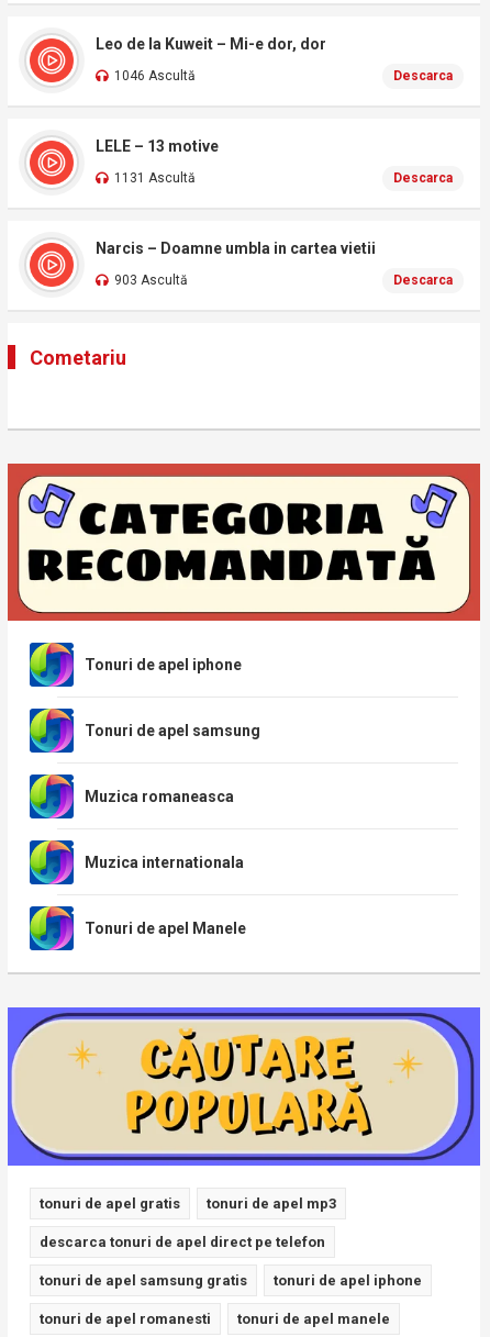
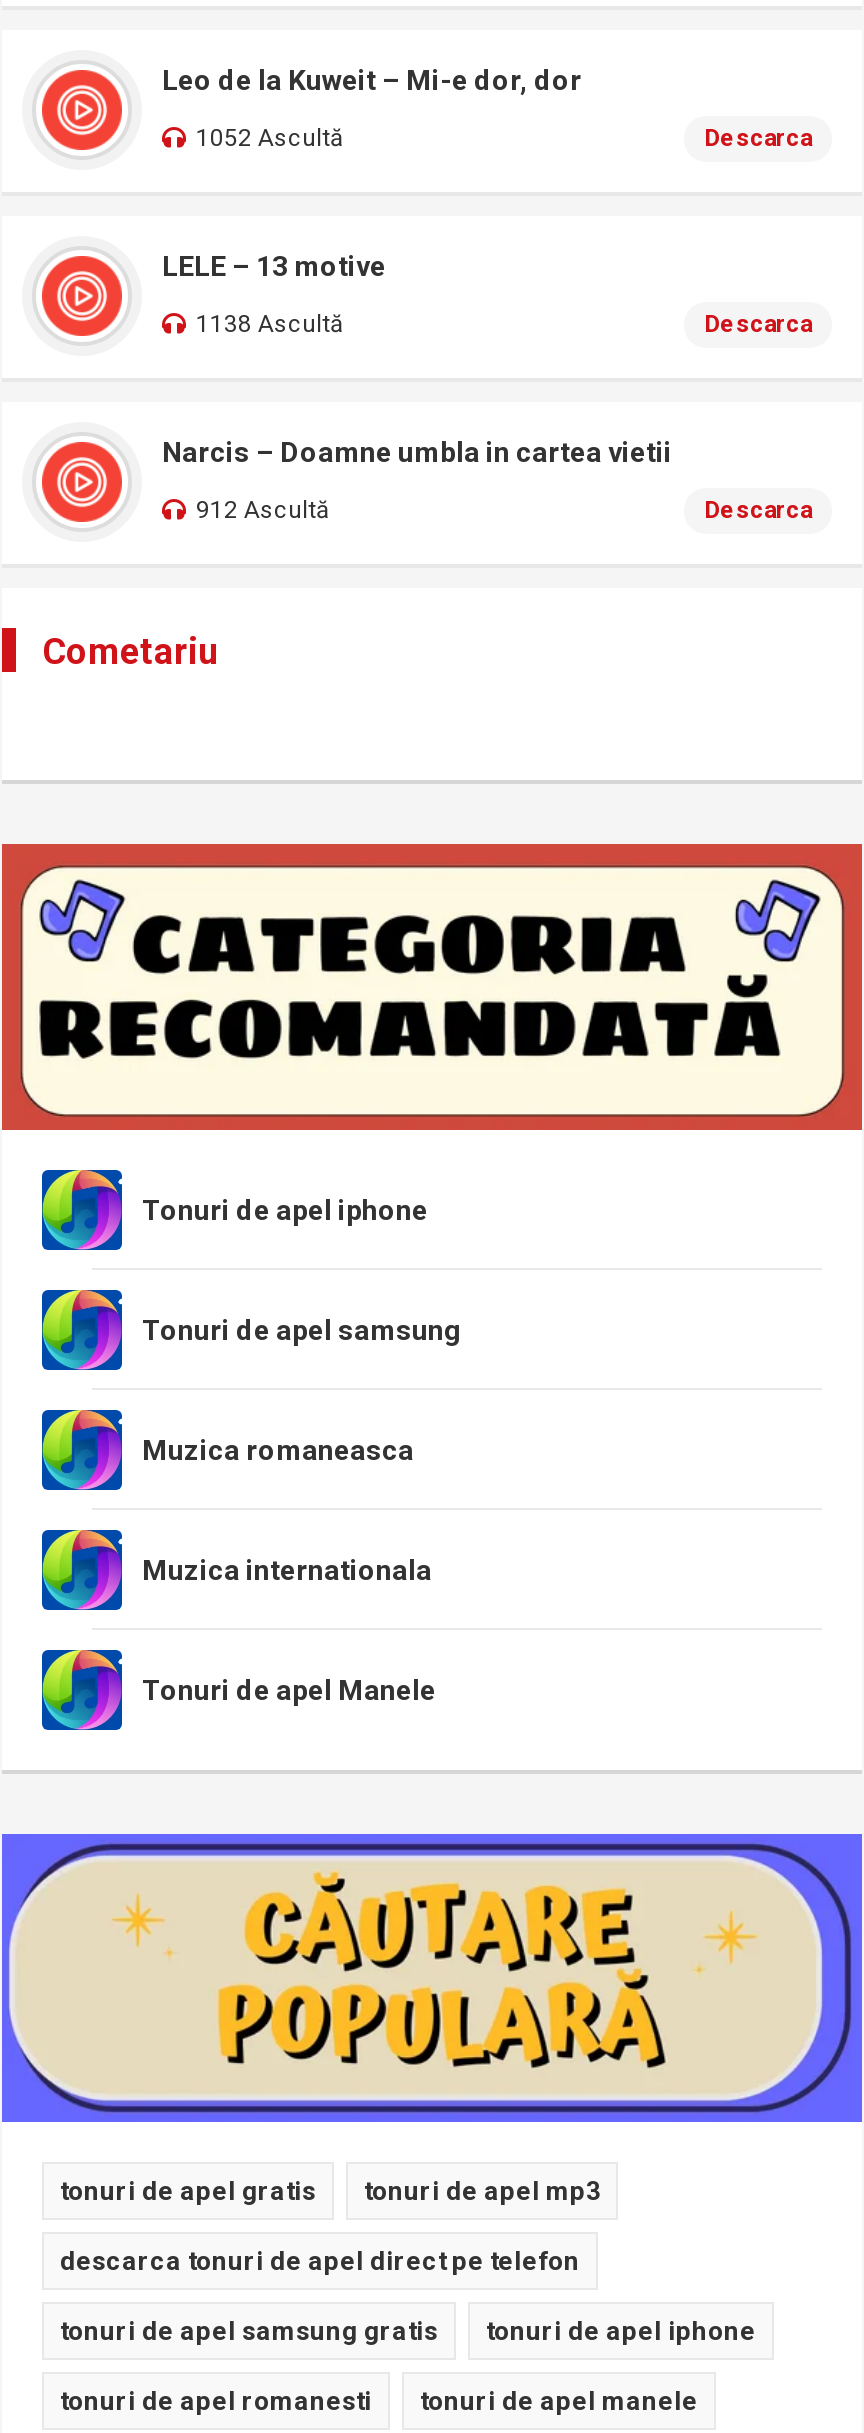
[114,68,196,83] 1046 Ascultă -> [196,124,344,152] 1052 Ascultă
[114,170,196,186] 1131 Ascultă -> [196,310,344,338] 1138 Ascultă
[114,272,188,288] 903 Ascultă -> [196,496,330,524] 912 Ascultă

